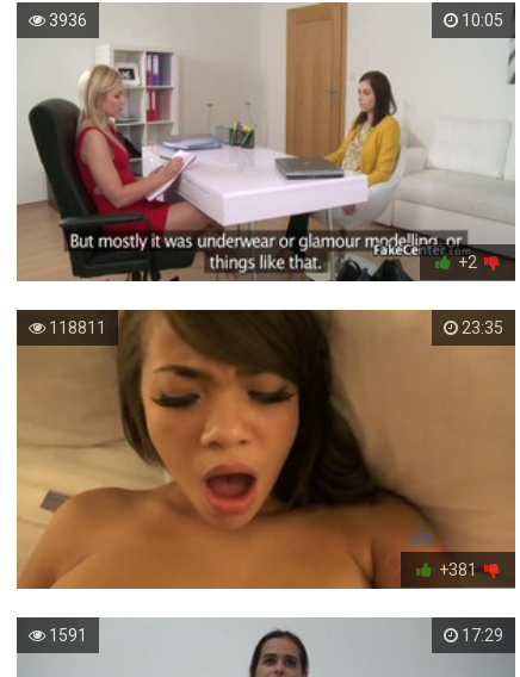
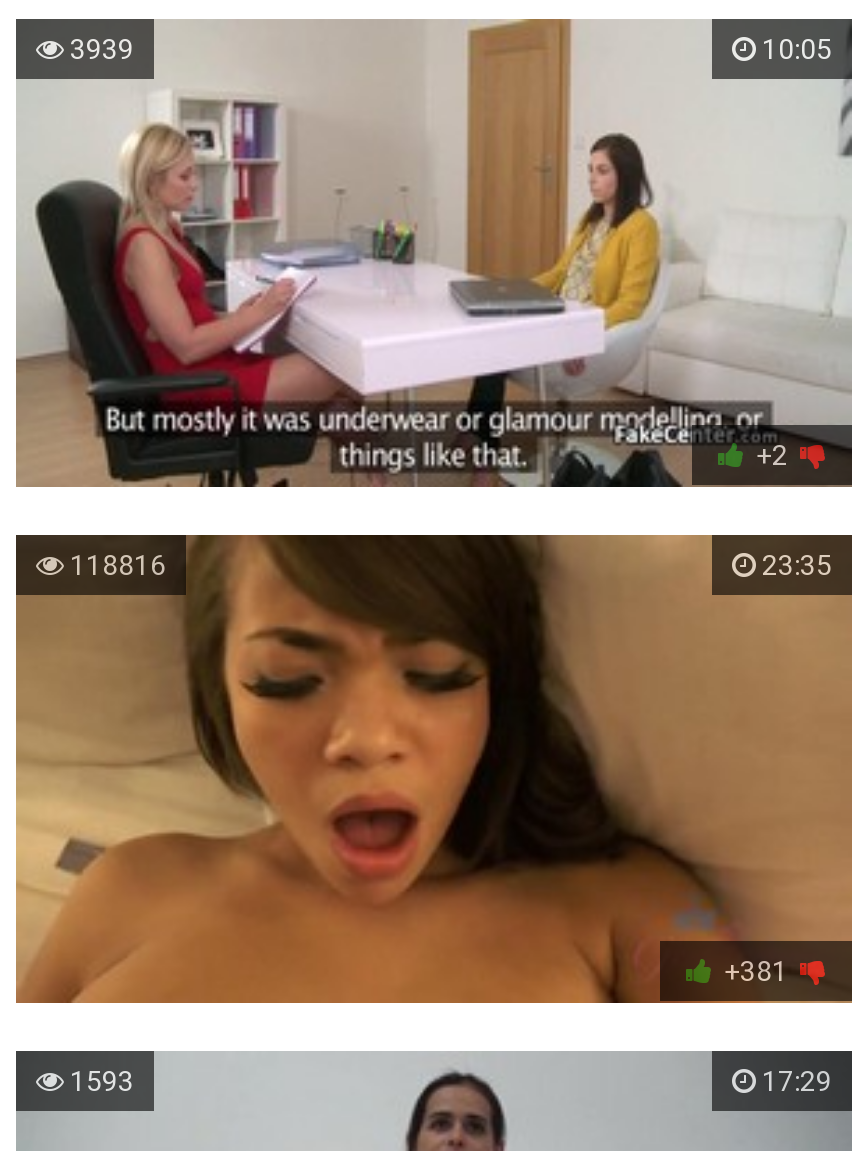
[45,11,87,30] 3936 -> [64,33,134,65] 3939
[45,318,106,338] 118811 -> [64,549,166,581] 118816
[45,626,87,645] 1591 -> [64,1066,134,1098] 1593

